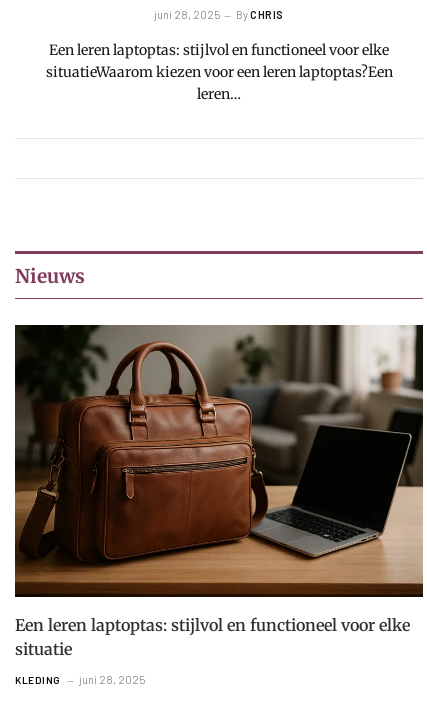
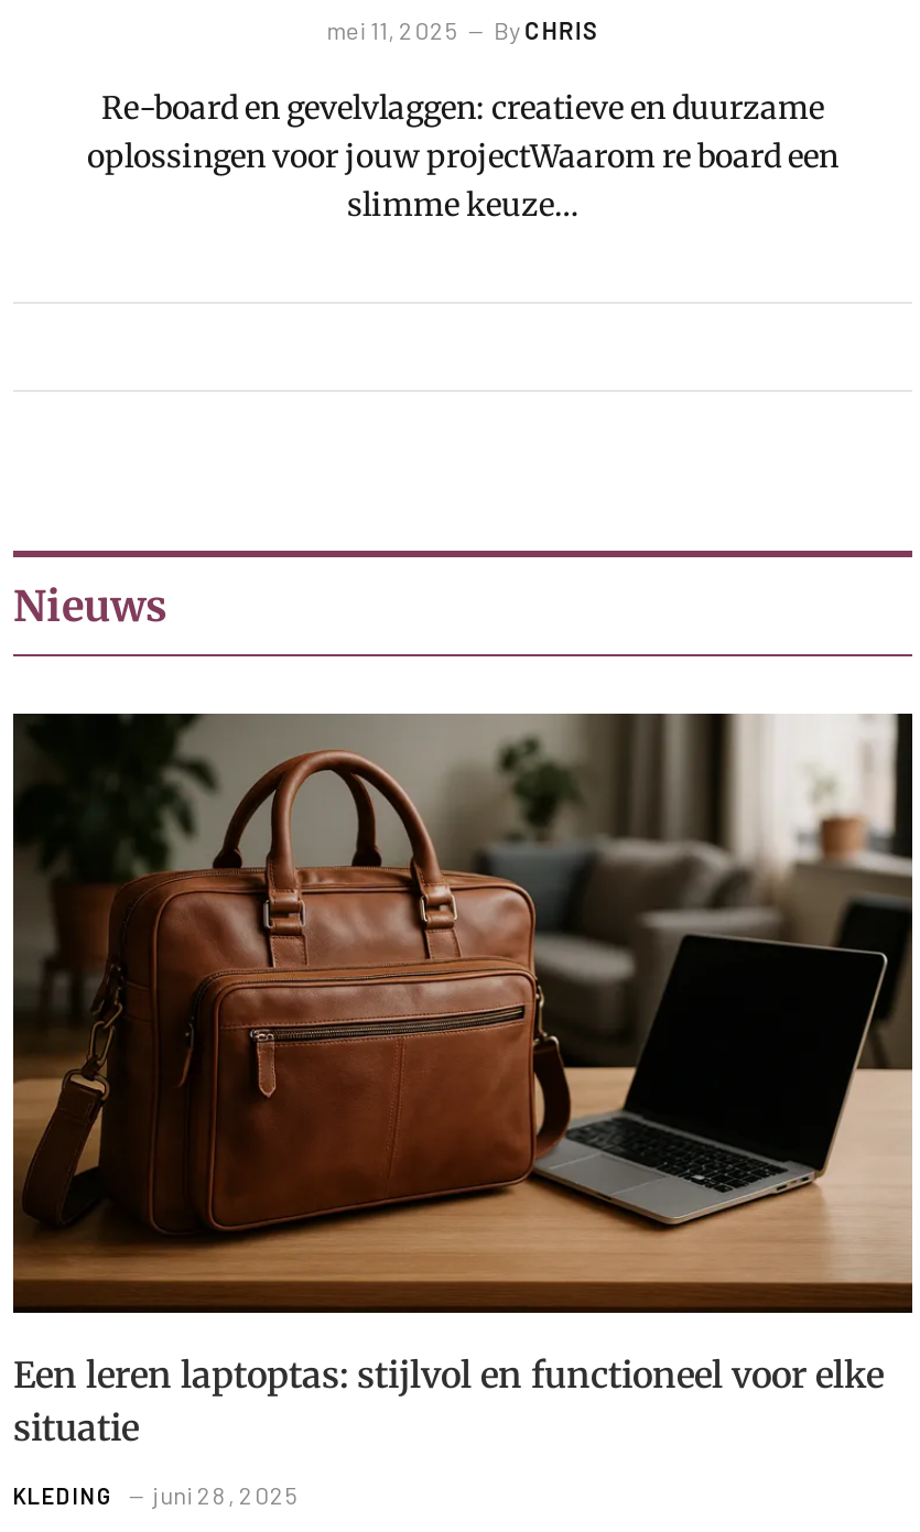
[154,8,284,21] juni 28, 2025 By CHRIS -> [326,17,599,45] mei 11, 2025 By CHRIS
[45,41,392,103] Een leren laptoptas: stijlvol en functioneel voor elke | situatieWaarom kiezen voor een leren laptoptas?Een | leren… -> [87,89,838,226] Re-board en gevelvlaggen: creatieve en duurzame | oplossingen voor jouw projectWaarom re board een | slimme keuze…

